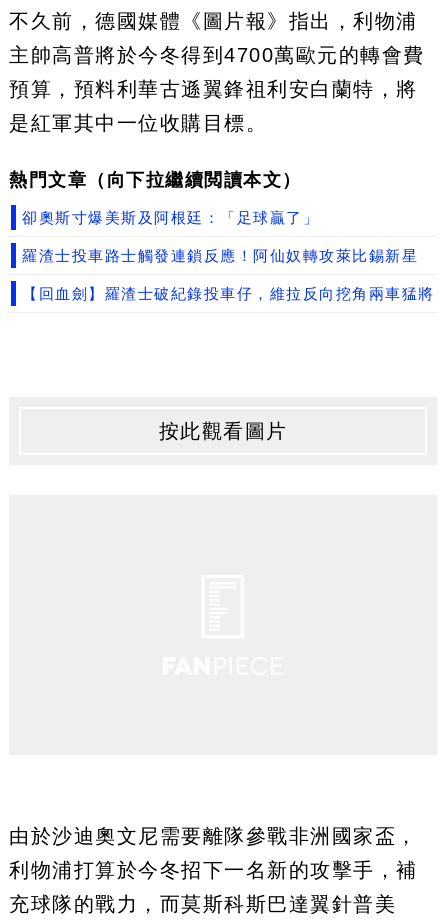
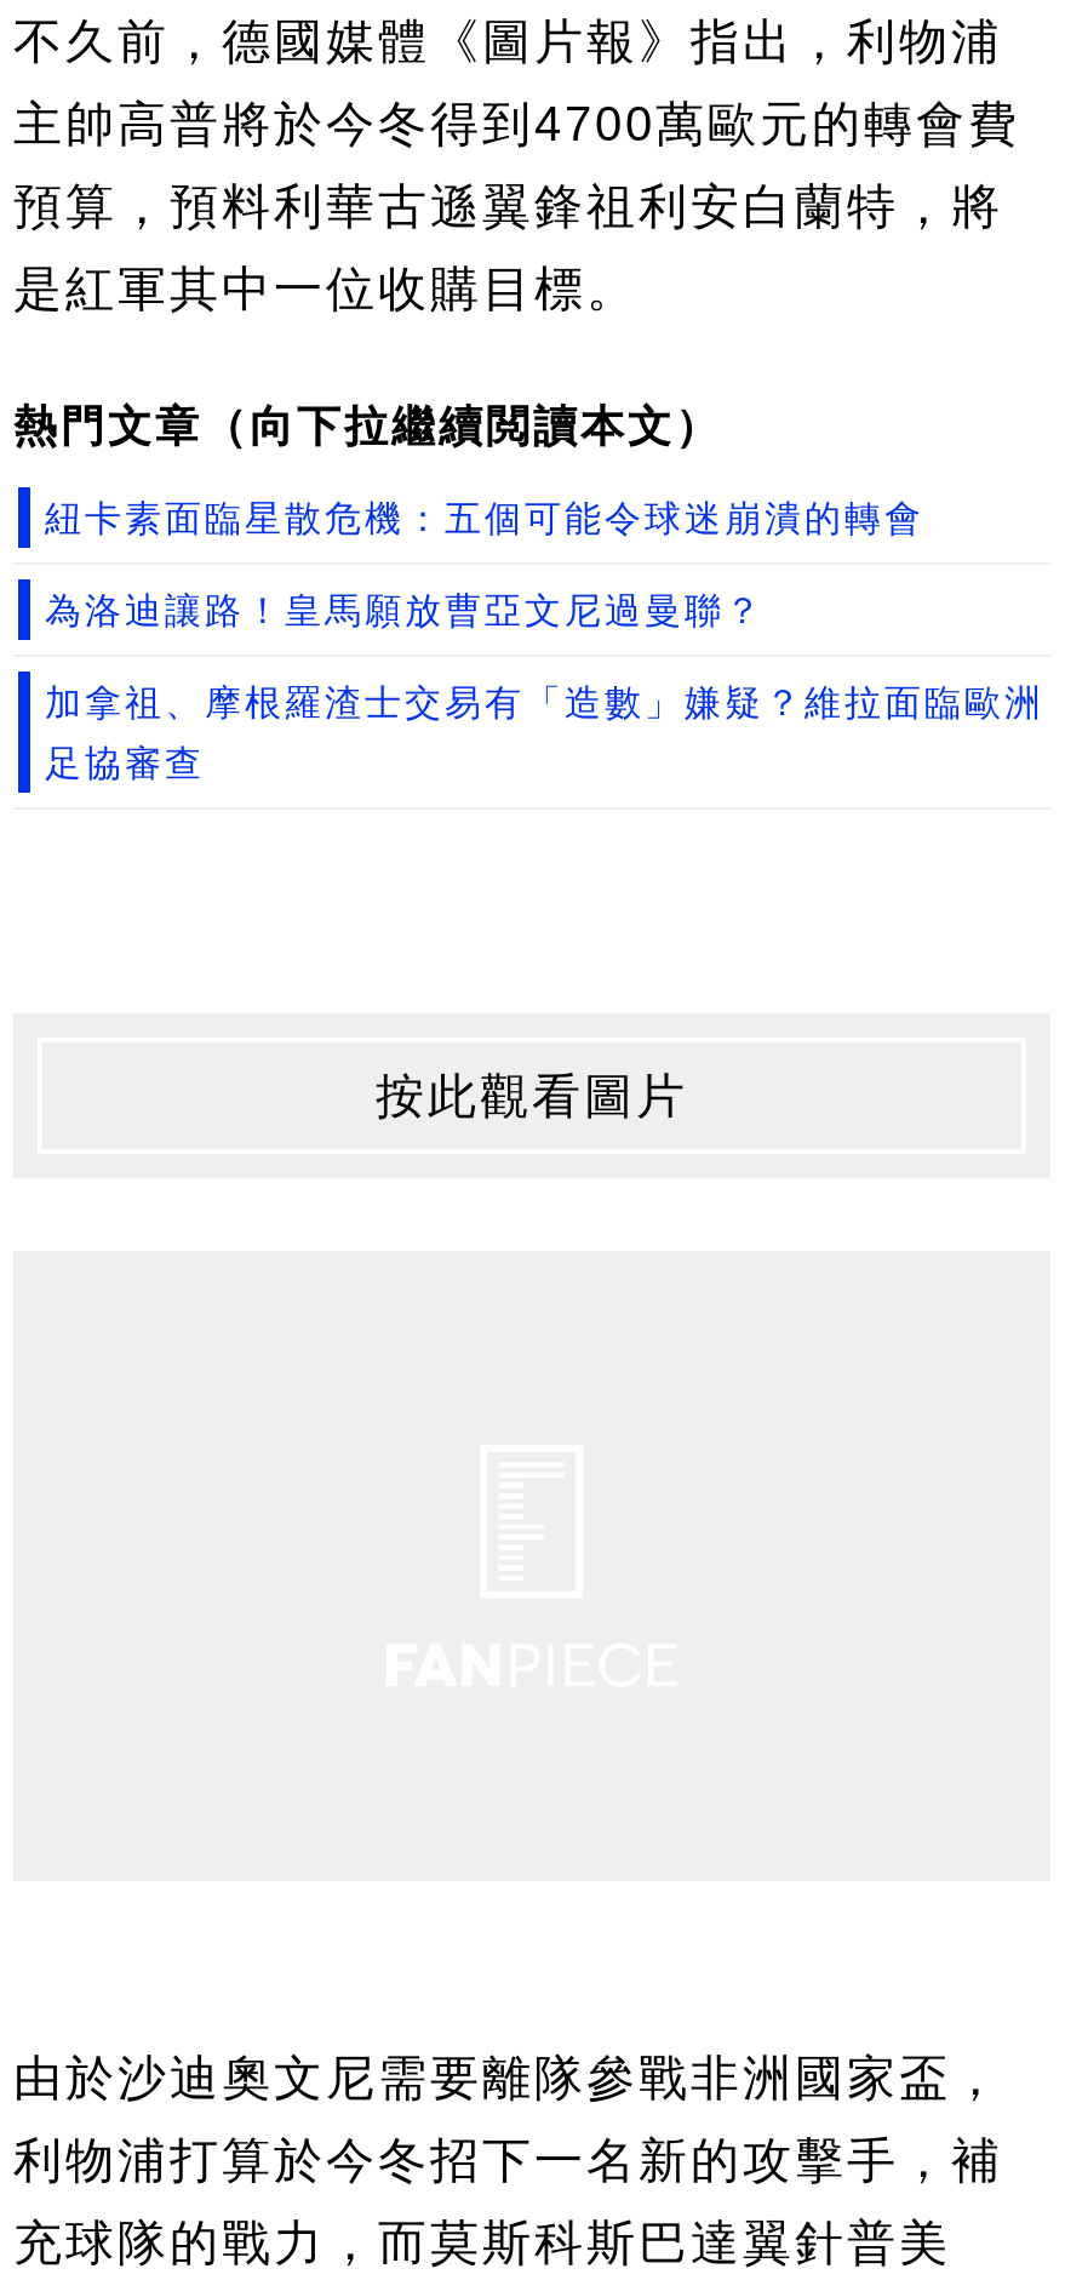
[22,209,434,302] 卻奧斯寸爆美斯及阿根廷：「足球贏了」 | 羅渣士投車路士觸發連鎖反應！阿仙奴轉攻萊比錫新星 | 【回血劍】羅渣士破紀錄投車仔，維拉反向挖角兩車猛將 -> [45,497,1044,783] 紐卡素面臨星散危機：五個可能令球迷崩潰的轉會 | 為洛迪讓路！皇馬願放曹亞文尼過曼聯？ | 加拿祖、摩根羅渣士交易有「造數」嫌疑？維拉面臨歐洲 | 足協審查

